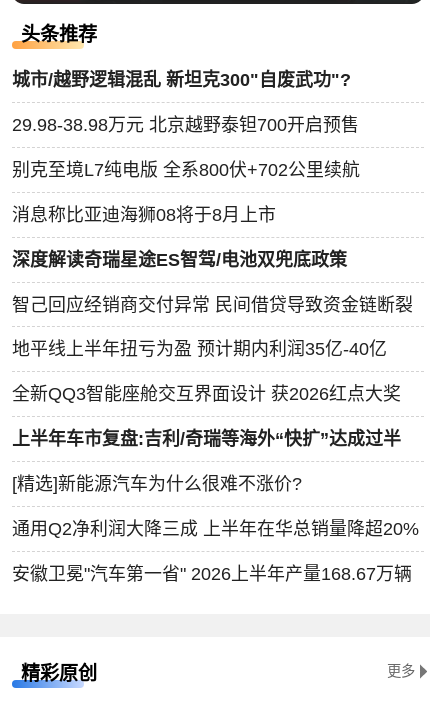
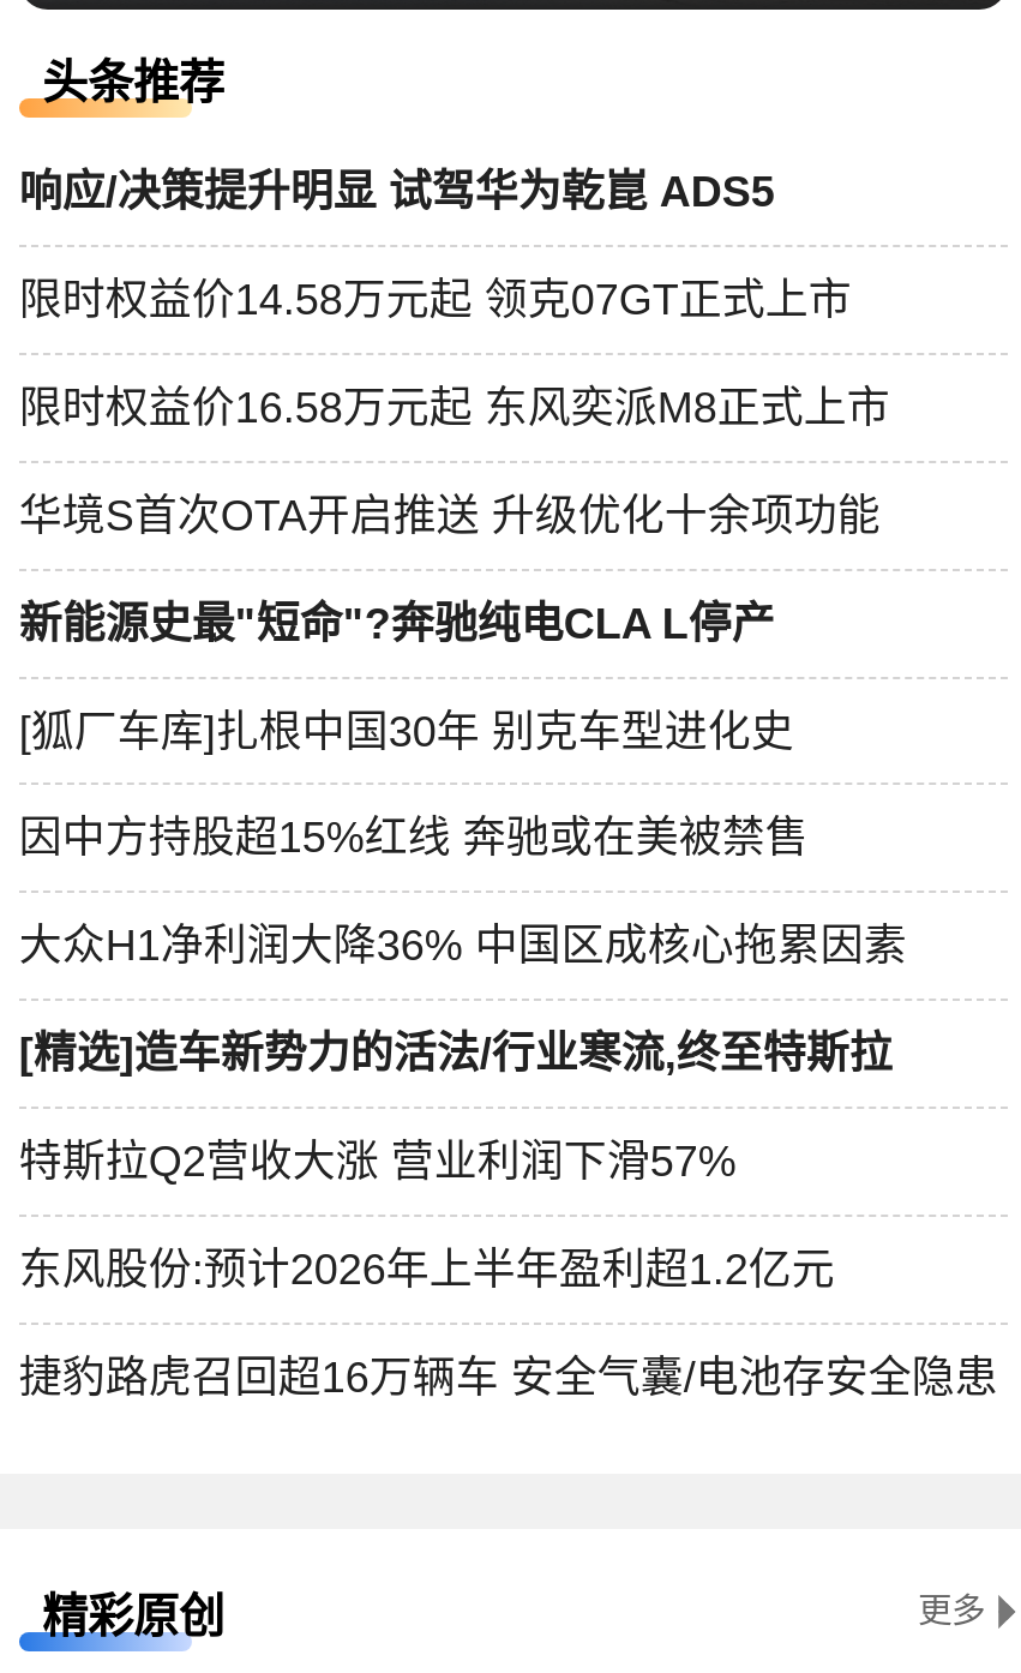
[12,70,351,90] 城市/越野逻辑混乱 新坦克300"自废武功"? -> [19,168,775,216] 响应/决策提升明显 试驾华为乾崑 ADS5
[12,115,359,135] 29.98-38.98万元 北京越野泰钽700开启预售 -> [19,276,852,324] 限时权益价14.58万元起 领克07GT正式上市
[12,160,360,180] 别克至境L7纯电版 全系800伏+702公里续航 -> [19,384,890,432] 限时权益价16.58万元起 东风奕派M8正式上市
[12,205,276,225] 消息称比亚迪海狮08将于8月上市 -> [19,492,880,540] 华境S首次OTA开启推送 升级优化十余项功能
[12,250,347,270] 深度解读奇瑞星途ES智驾/电池双兜底政策 -> [19,599,775,647] 新能源史最"短命"?奔驰纯电CLA L停产
[12,294,413,314] 智己回应经销商交付异常 民间借贷导致资金链断裂 -> [19,707,794,755] [狐厂车库]扎根中国30年 别克车型进化史
[12,339,387,359] 地平线上半年扭亏为盈 预计期内利润35亿-40亿 -> [19,815,808,863] 因中方持股超15%红线 奔驰或在美被禁售
[12,384,401,404] 全新QQ3智能座舱交互界面设计 获2026红点大奖 -> [19,922,907,970] 大众H1净利润大降36% 中国区成核心拖累因素
[12,429,401,449] 上半年车市复盘:吉利/奇瑞等海外“快扩”达成过半 -> [19,1030,892,1078] [精选]造车新势力的活法/行业寒流,终至特斯拉
[12,474,302,494] [精选]新能源汽车为什么很难不涨价? -> [19,1138,736,1186] 特斯拉Q2营收大涨 营业利润下滑57%
[12,519,419,539] 通用Q2净利润大降三成 上半年在华总销量降超20% -> [19,1246,835,1294] 东风股份:预计2026年上半年盈利超1.2亿元
[12,564,412,584] 安徽卫冕"汽车第一省" 2026上半年产量168.67万辆 -> [19,1353,998,1401] 捷豹路虎召回超16万辆车 安全气囊/电池存安全隐患

